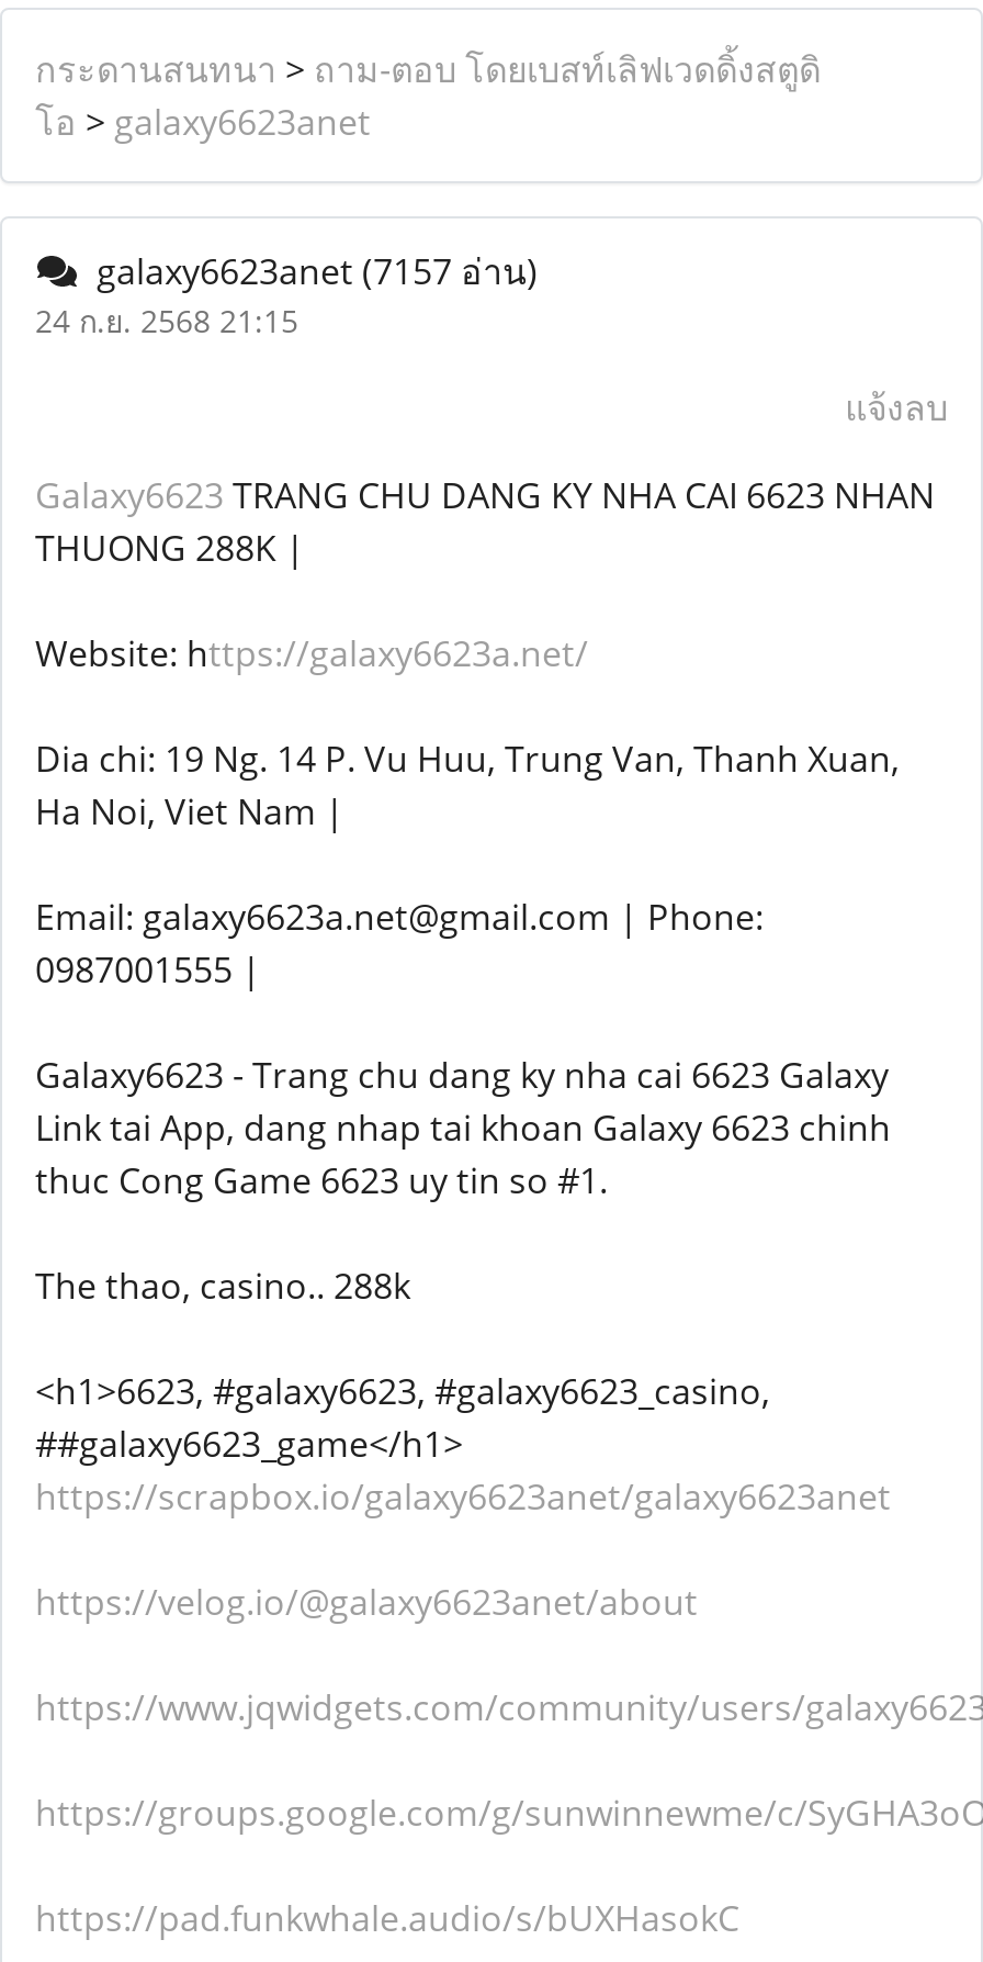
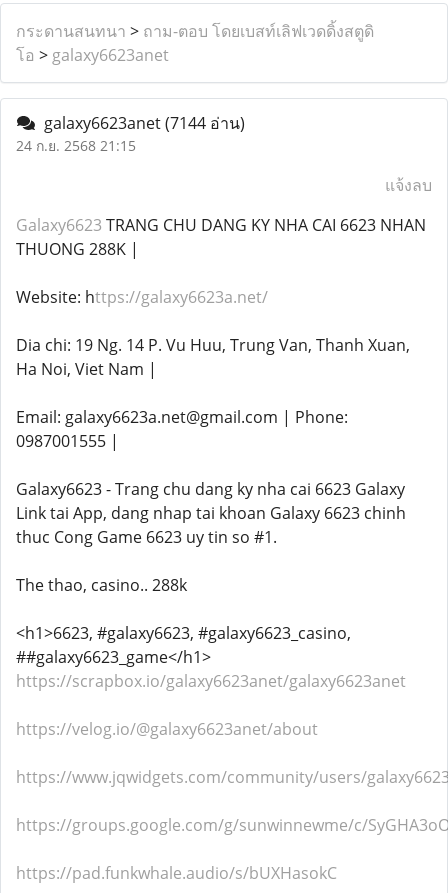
[79,247,538,295] galaxy6623anet (7157 อ่าน) -> [36,112,245,134] galaxy6623anet (7144 อ่าน)

